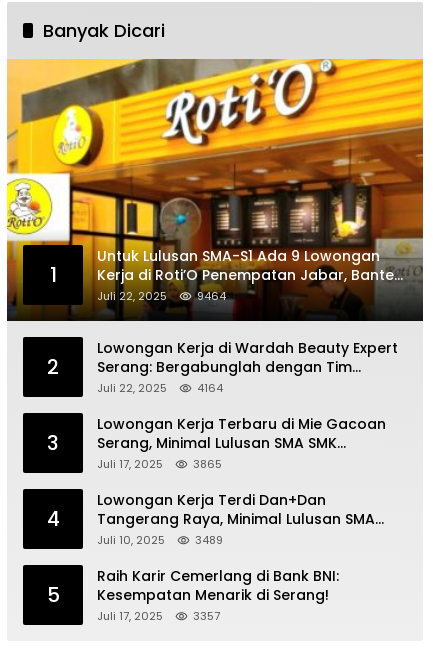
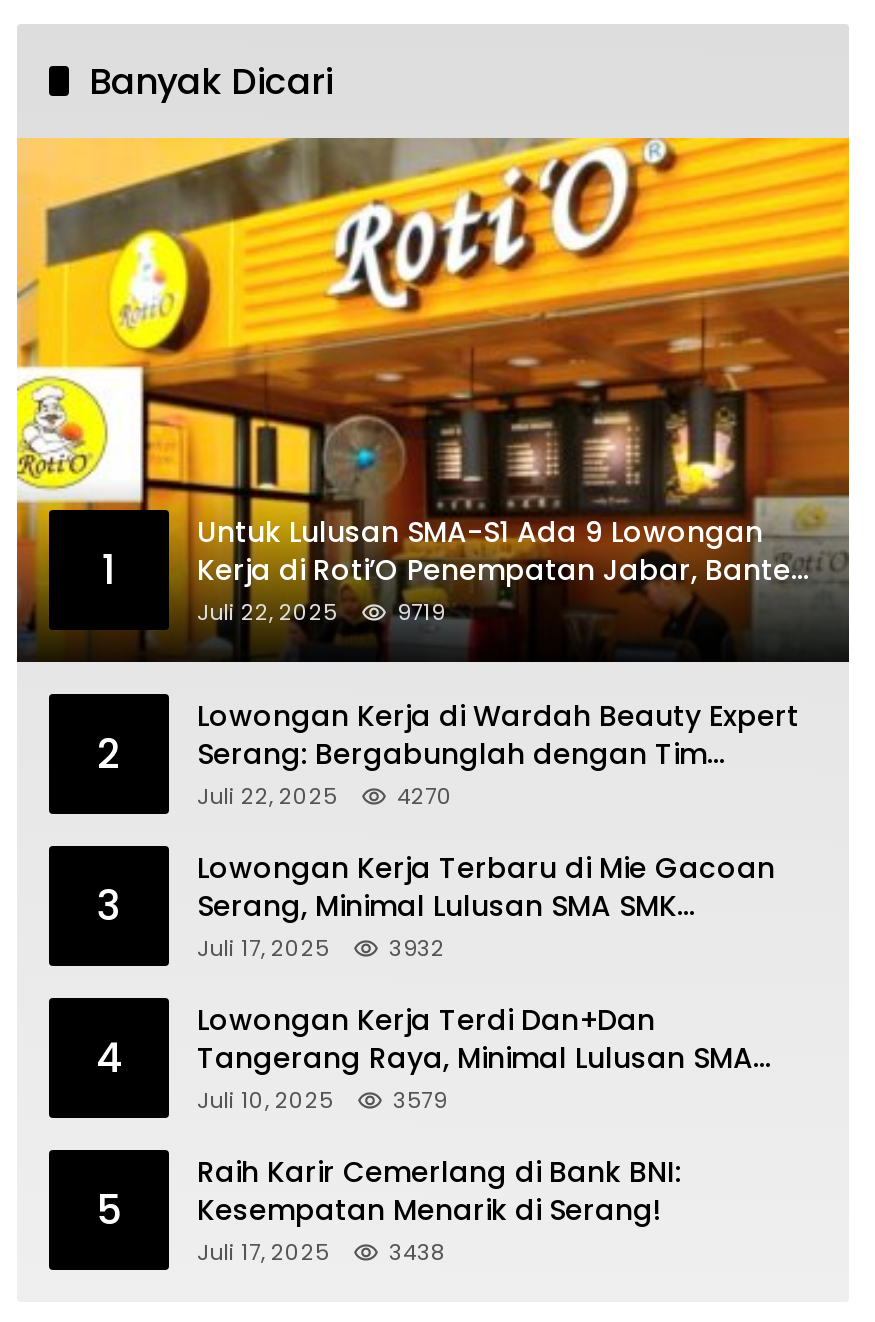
[197,288,226,304] 9464 -> [397,595,445,627] 9719
[197,380,223,396] 4164 -> [397,779,453,811] 4270
[193,456,222,472] 3865 -> [389,931,445,963] 3932
[195,532,223,548] 3489 -> [393,1083,447,1115] 3579
[97,608,220,624] Juli 17, 2025 3357 -> [197,1235,445,1267] Juli 17, 2025 3438

